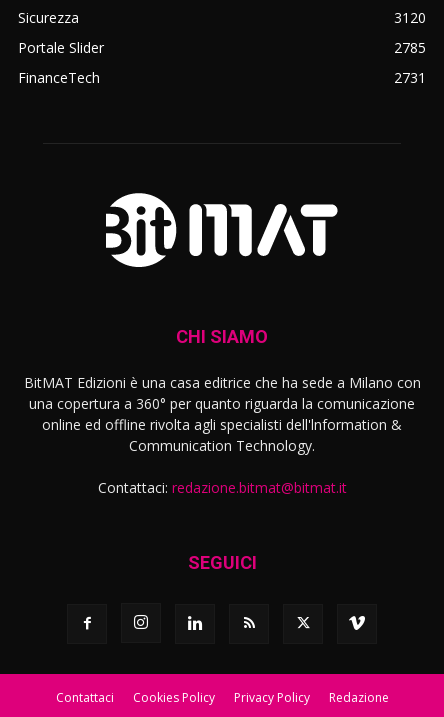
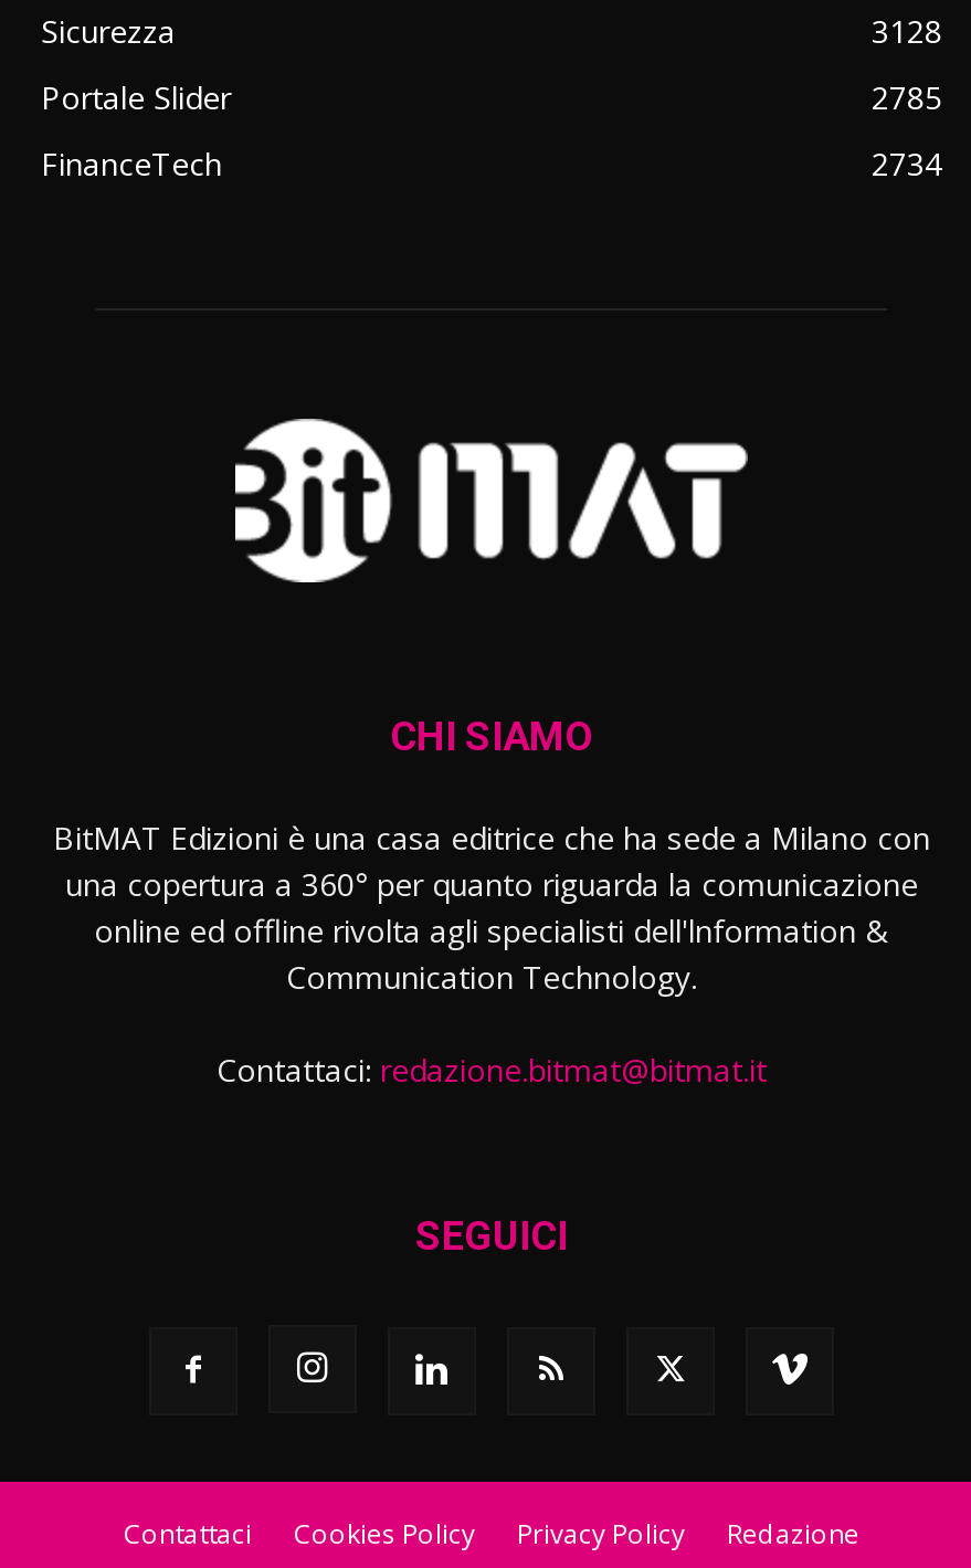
[394,8,426,27] 3120 -> [872,10,942,52] 3128
[394,68,426,87] 2731 -> [872,143,942,185] 2734

